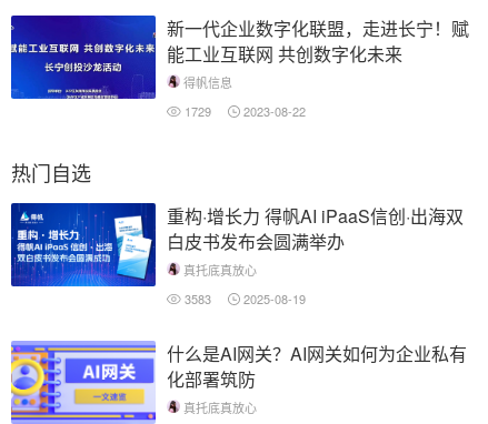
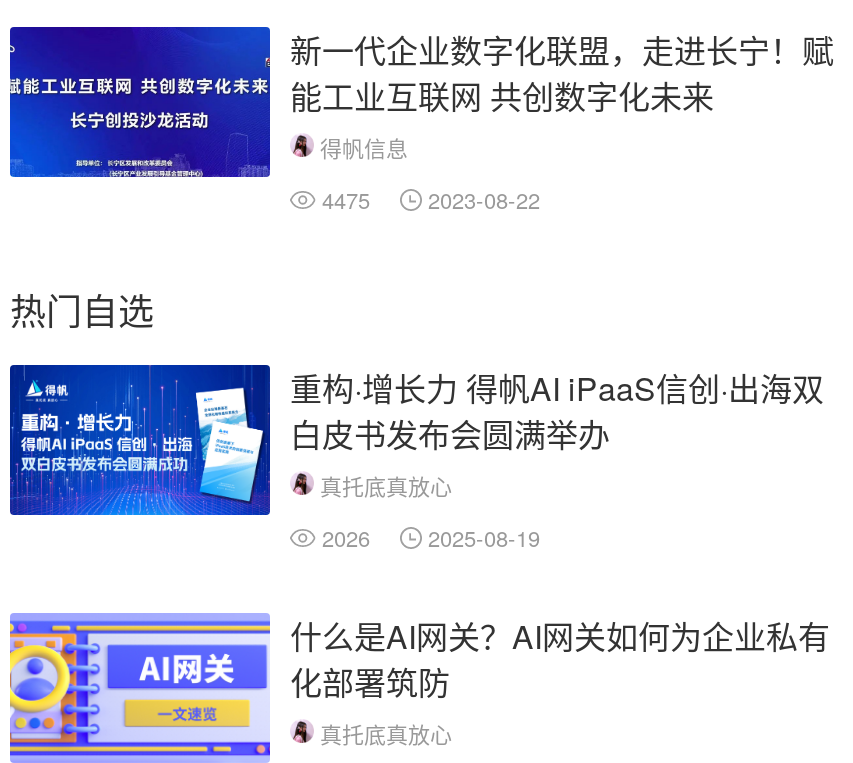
[185,102,306,120] 1729 2023-08-22 -> [322,183,540,215] 4475 2023-08-22
[185,290,306,308] 3583 2025-08-19 -> [322,521,540,553] 2026 2025-08-19

